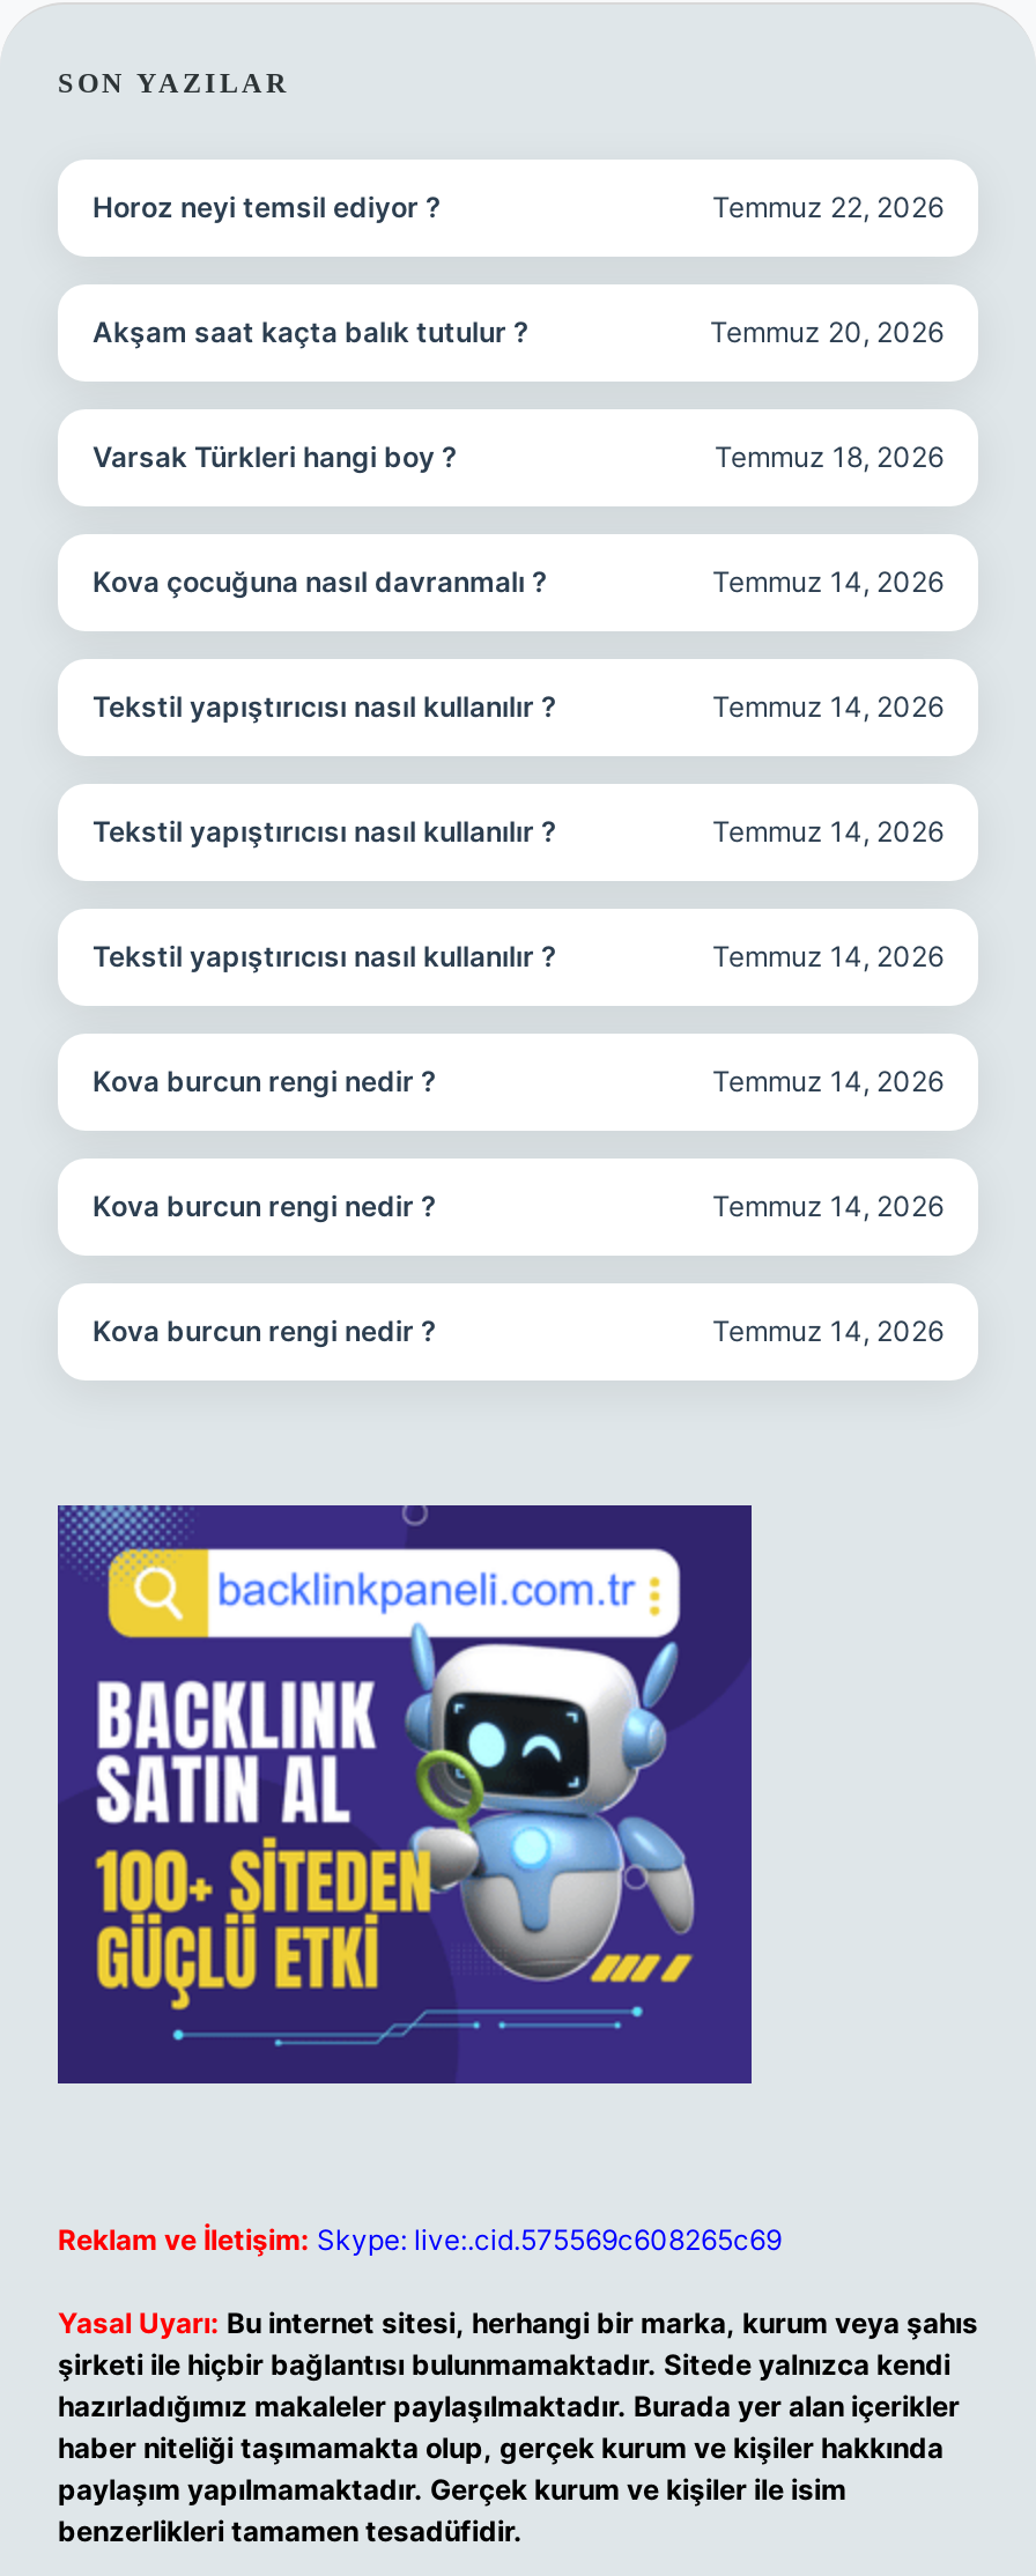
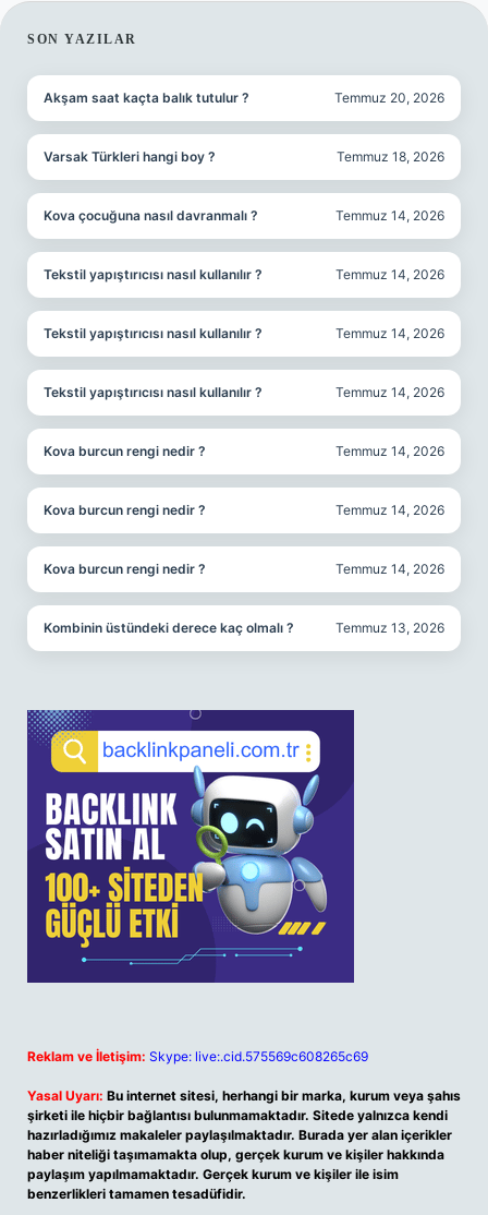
[92,190,943,224] Horoz neyi temsil ediyor ? | Temmuz 22, 2026 -> none
moved [92,314,943,1348] -> [44,89,444,577]: Akşam saat kaçta balık tutulur ? | Temmuz 20, 2026 | Varsak Türkleri hangi boy ? | ... | Kova burcun rengi nedir ? | Temmuz 14, 2026
none -> [44,619,444,636] Kombinin üstündeki derece kaç olmalı ? | Temmuz 13, 2026

